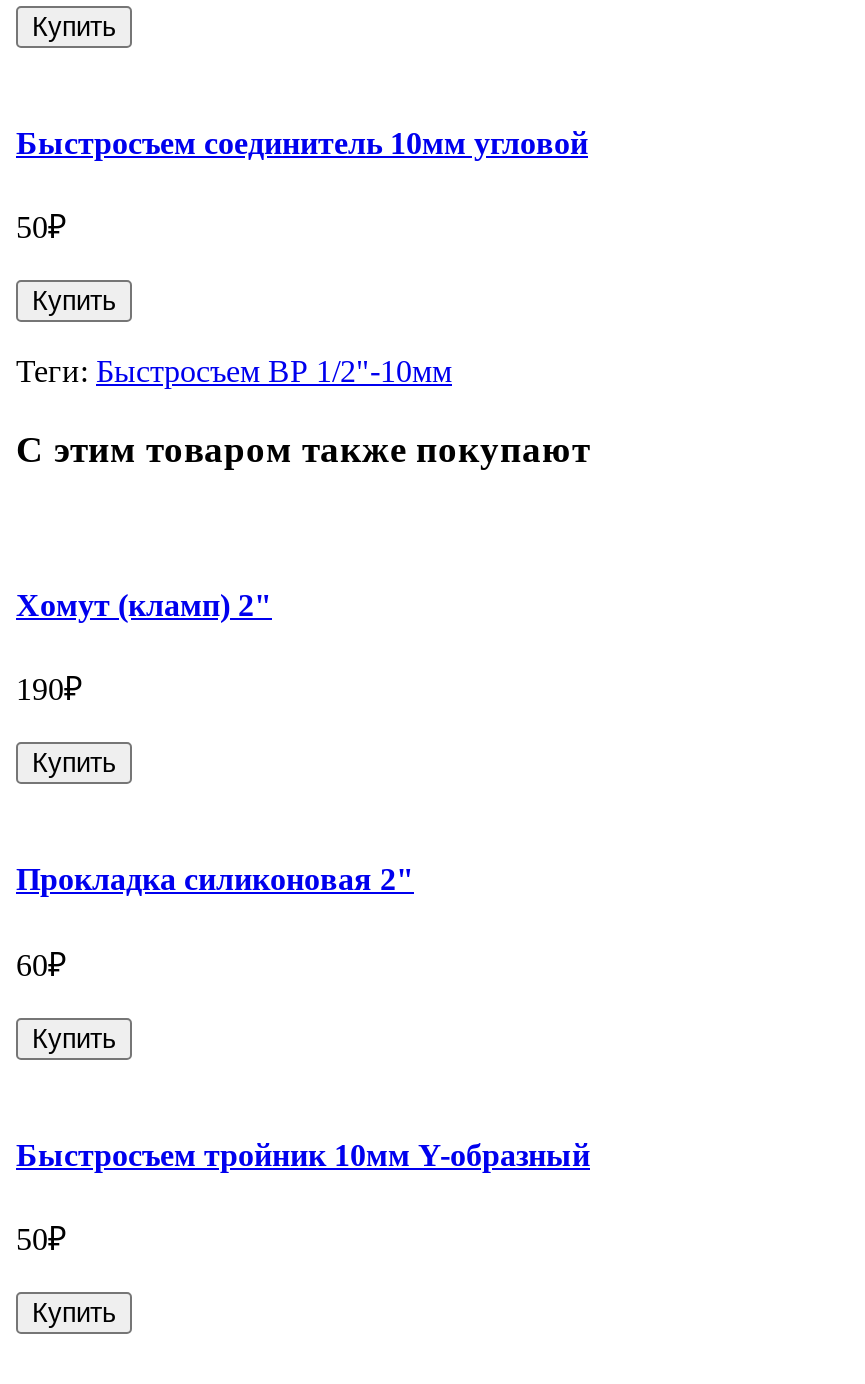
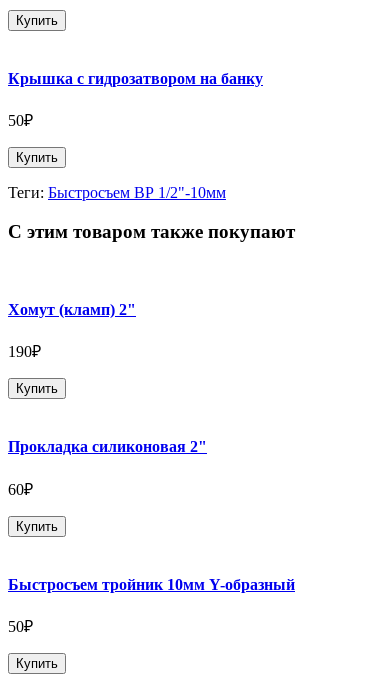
[16,126,588,160] Быстросъем соединитель 10мм угловой -> [8,70,263,87] Крышка с гидрозатвором на банку

